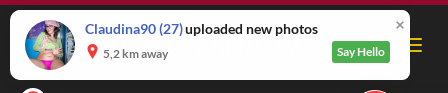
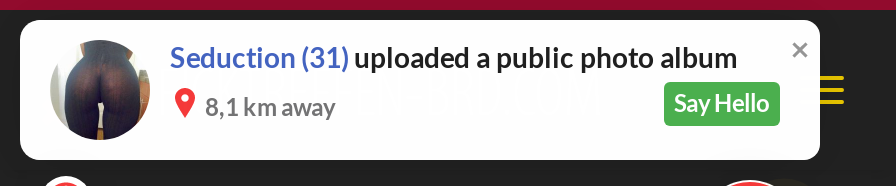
[26,20,318,69] [image] | Claudina90 (27) uploaded new photos -> [56,40,738,140] [image] | Seduction (31) uploaded a public photo album
[102,45,167,60] 5,2 km away -> [205,91,335,121] 8,1 km away

